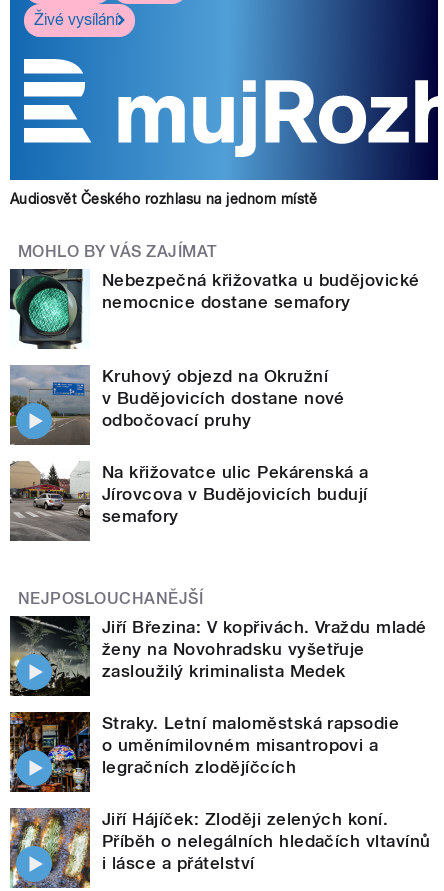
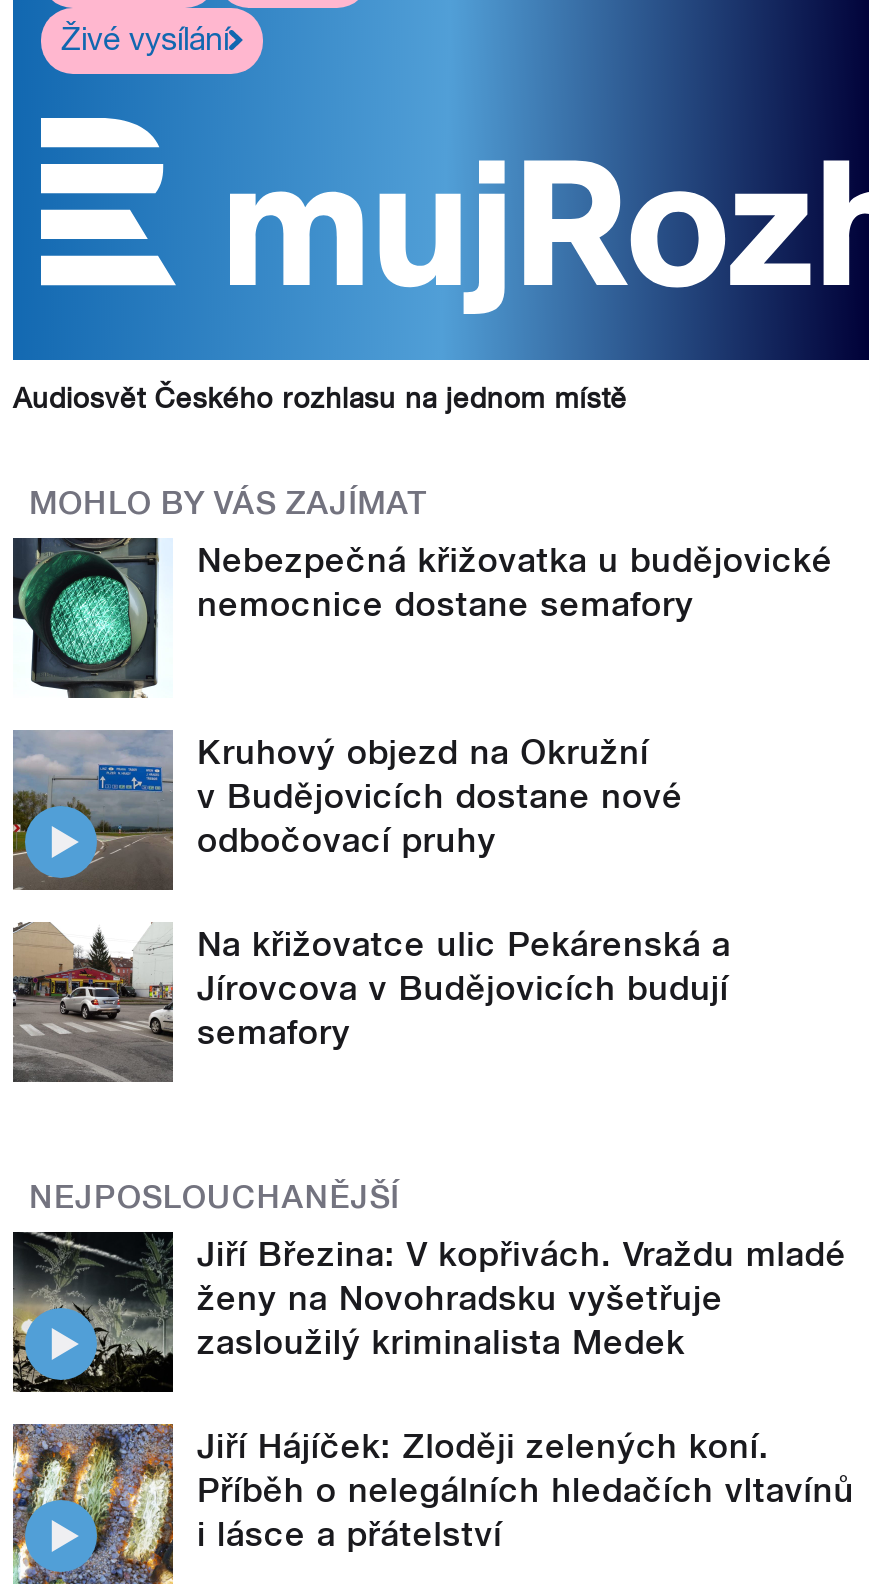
[10,711,399,793] [image] | Straky. Letní maloměstská rapsodie | o uměnímilovném misantropovi a | legračních zlodějíčcích -> none

